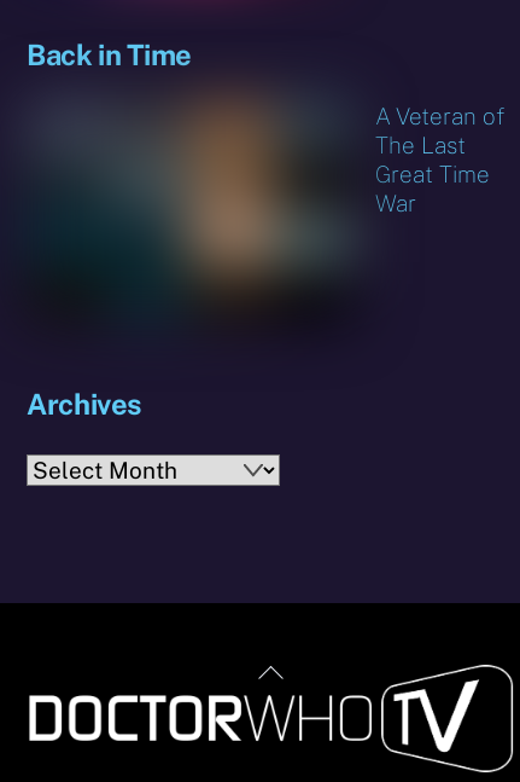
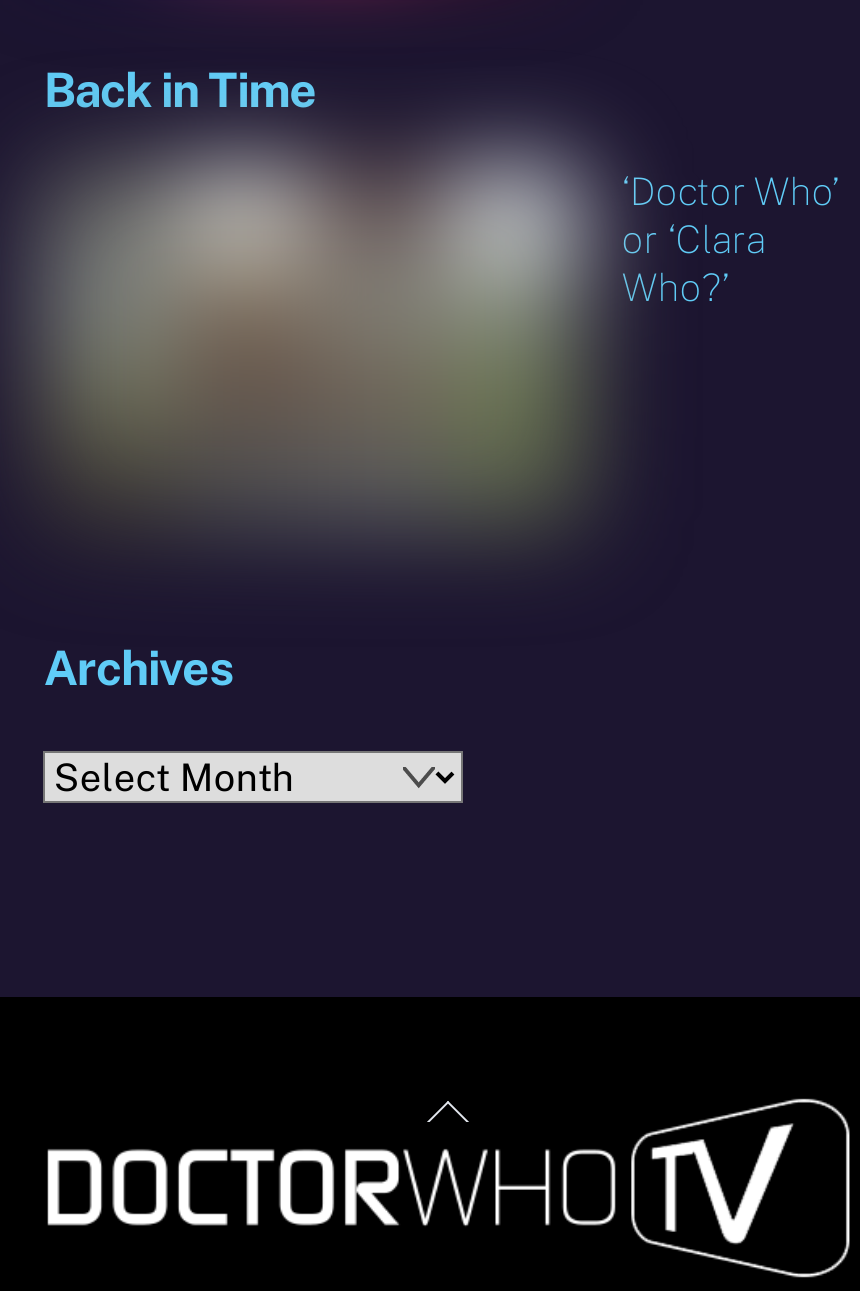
[10,80,506,332] [image] | A Veteran of | The Last | Great Time | War -> [15,129,838,551] [image] | ‘Doctor Who’ | or ‘Clara | Who?’

